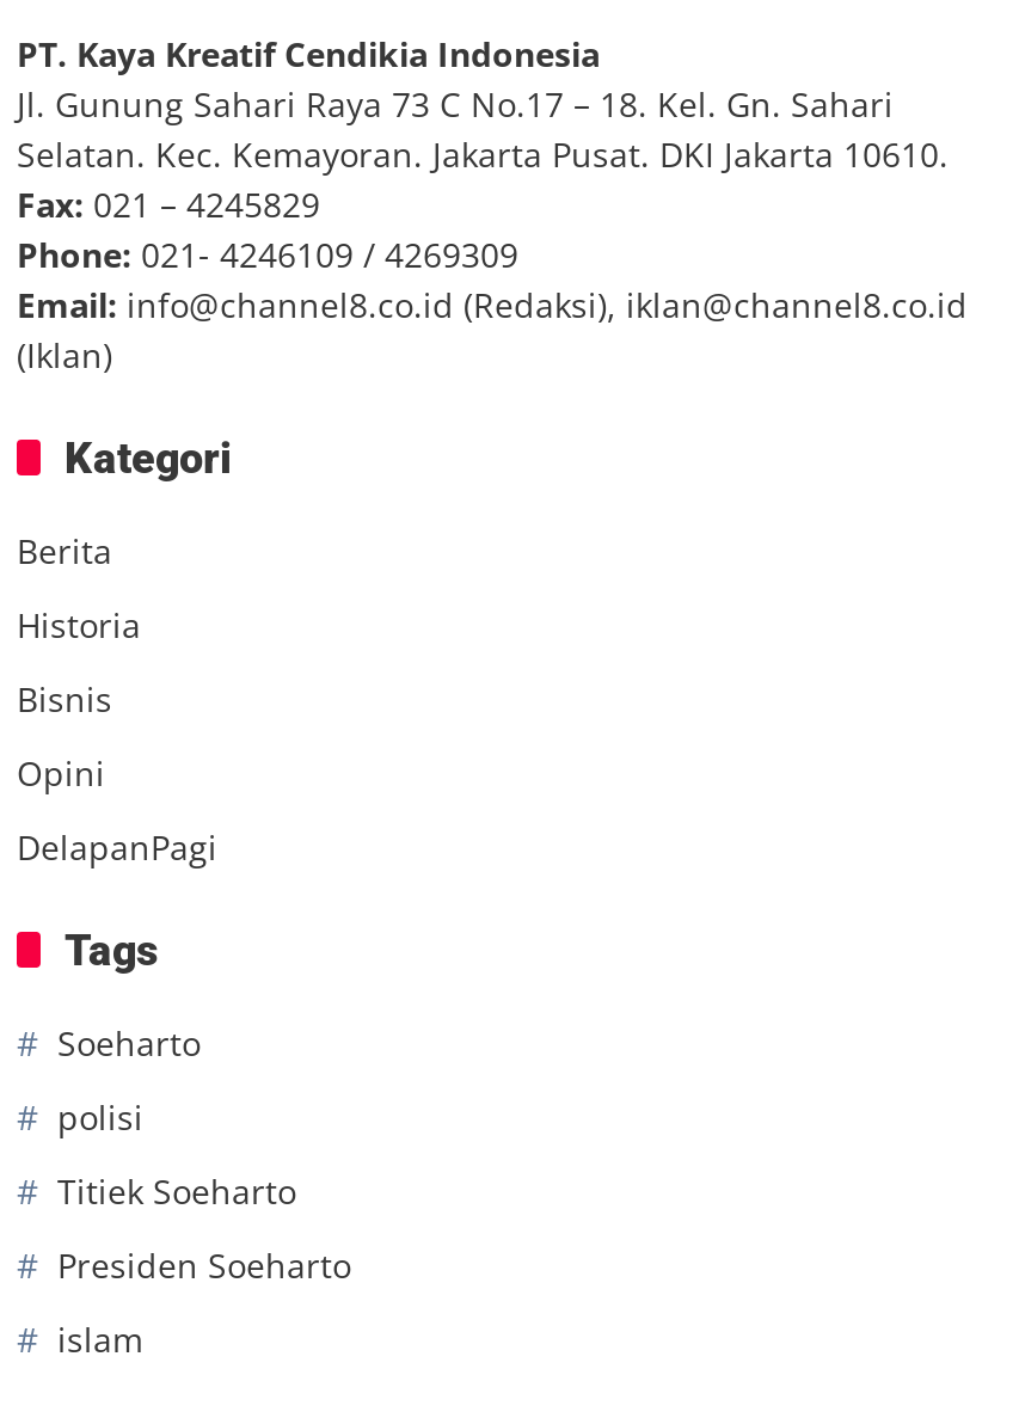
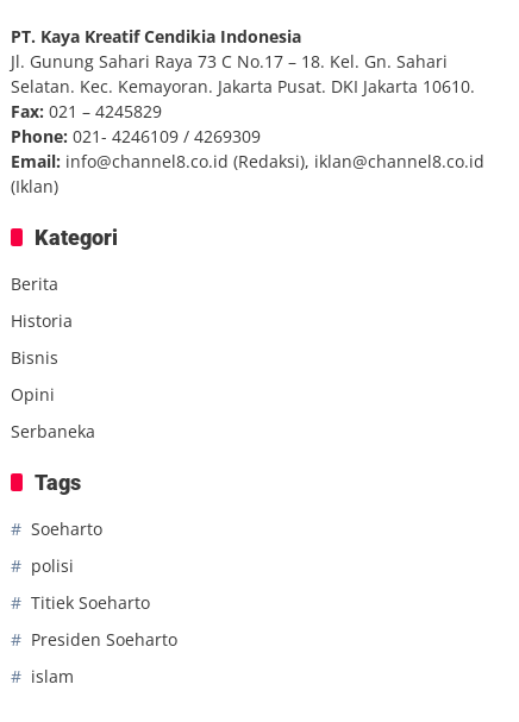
[17,825,217,870] DelapanPagi -> [11,420,95,443] Serbaneka

